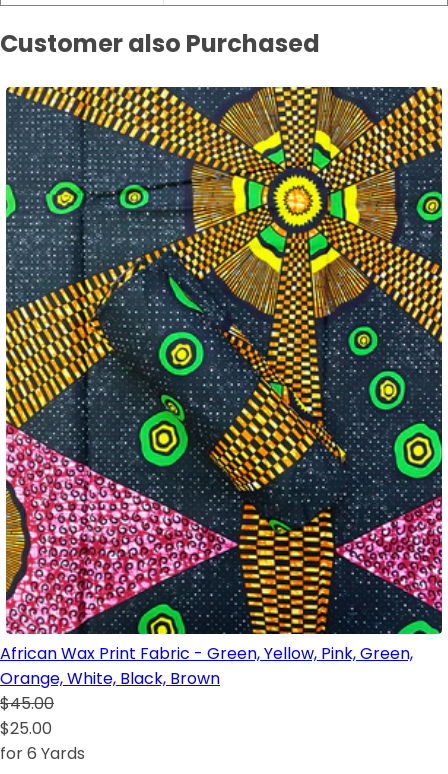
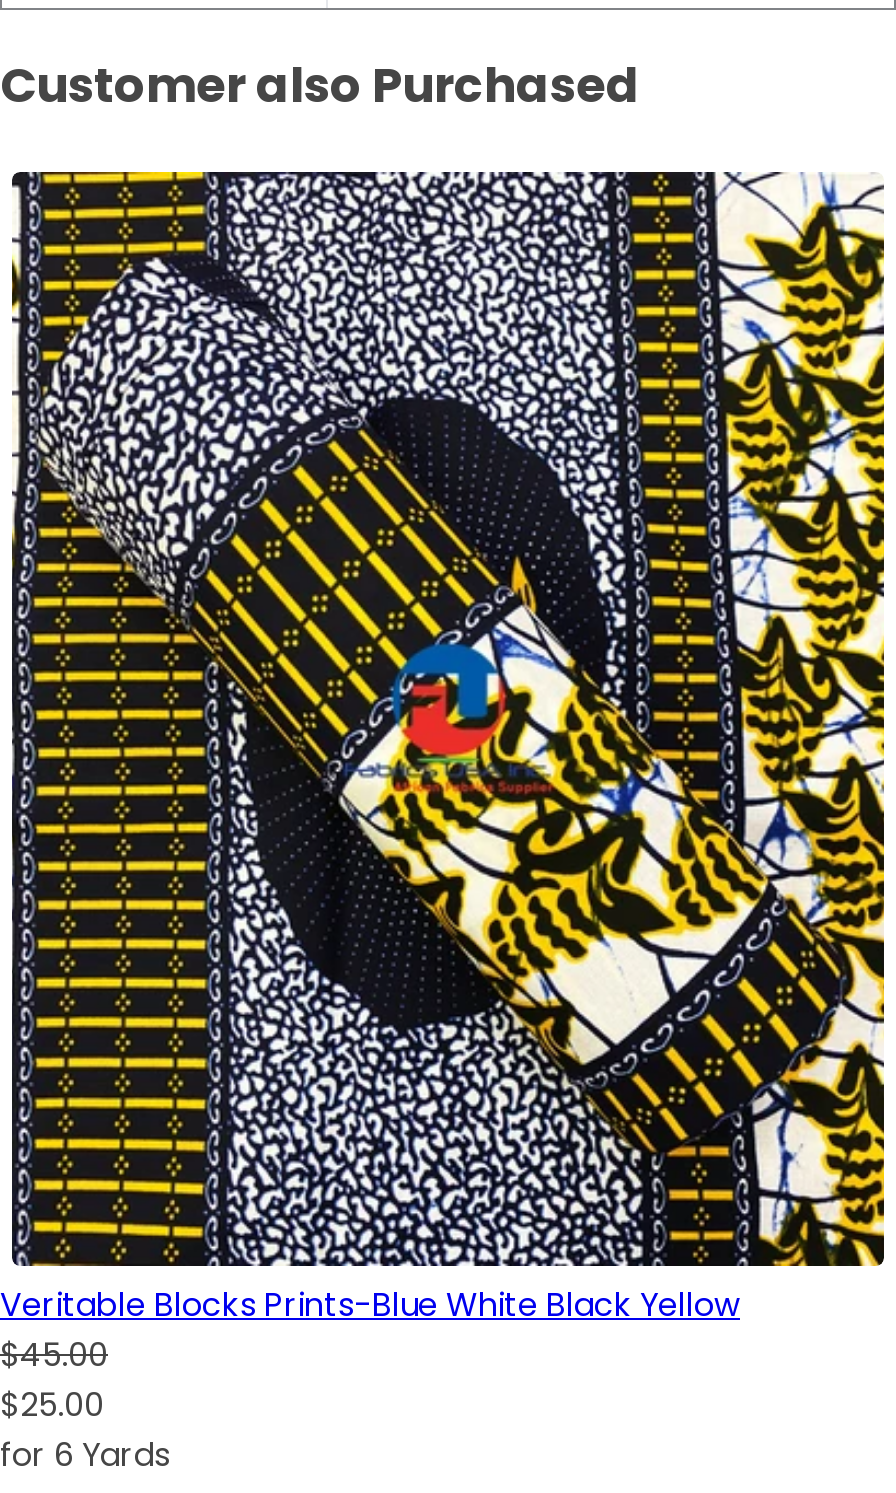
[0,86,443,690] [image] | African Wax Print Fabric - Green, Yellow, Pink, Green, | Orange, White, Black, Brown -> [0,170,886,1327] [image] | Veritable Blocks Prints-Blue White Black Yellow

